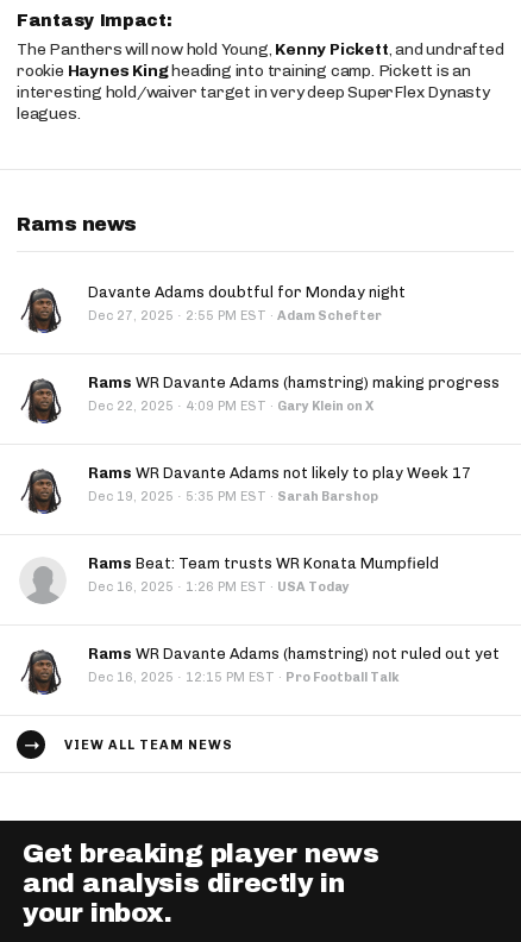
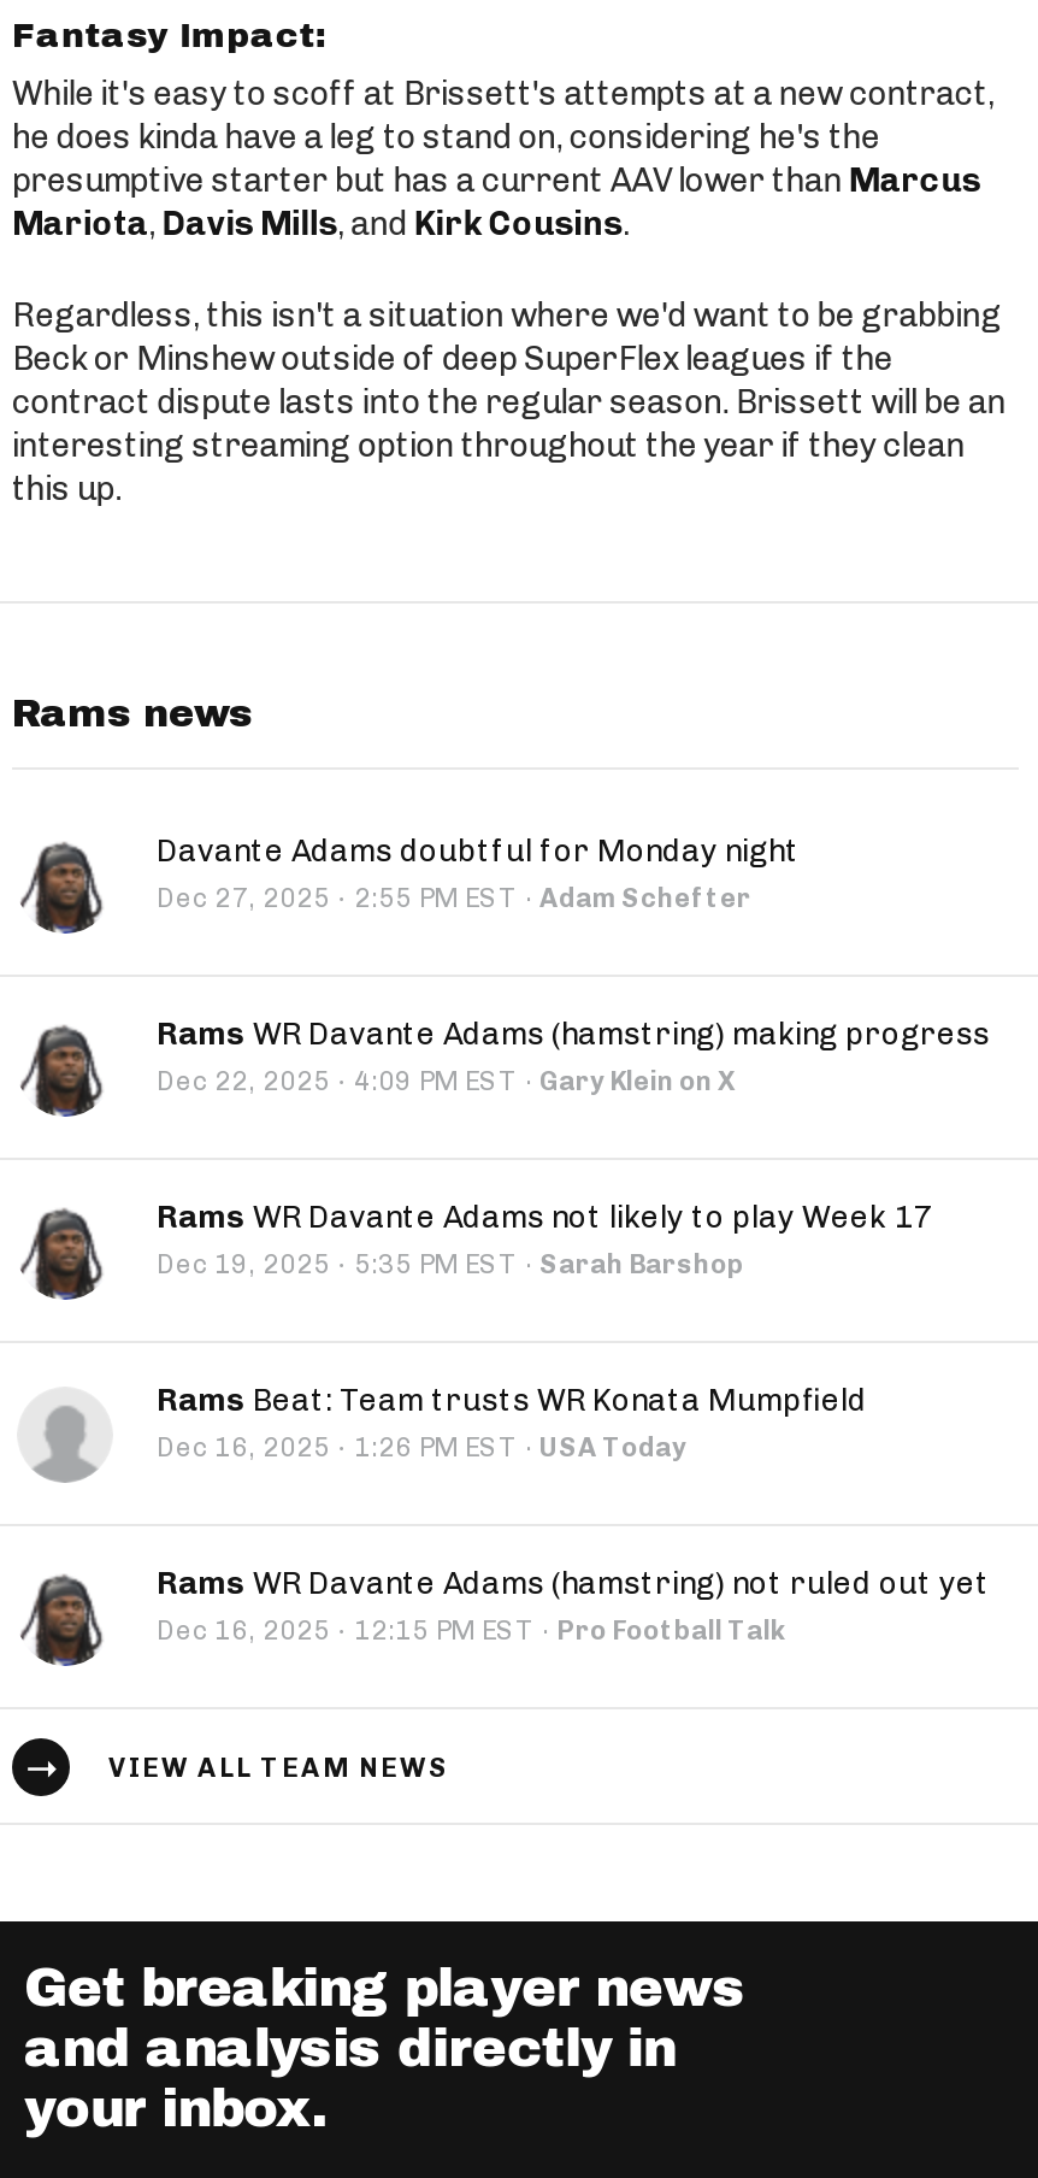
[17,39,504,124] The Panthers will now hold Young, Kenny Pickett, and undrafted | rookie Haynes King heading into training camp. Pickett is an | interesting hold/waiver target in very deep SuperFlex Dynasty | leagues. -> [12,73,1006,510] While it's easy to scoff at Brissett's attempts at a new contract, | he does kinda have a leg to stand on, considering he's the | presumptive starter but has a current AAV lower than Marcus | Mariota, Davis Mills, and Kirk Cousins. | Regardless, this isn't a situation where we'd want to be grabbing | Beck or Minshew outside of deep SuperFlex leagues if the | contract dispute lasts into the regular season. Brissett will be an | interesting streaming option throughout the year if they clean | this up.

